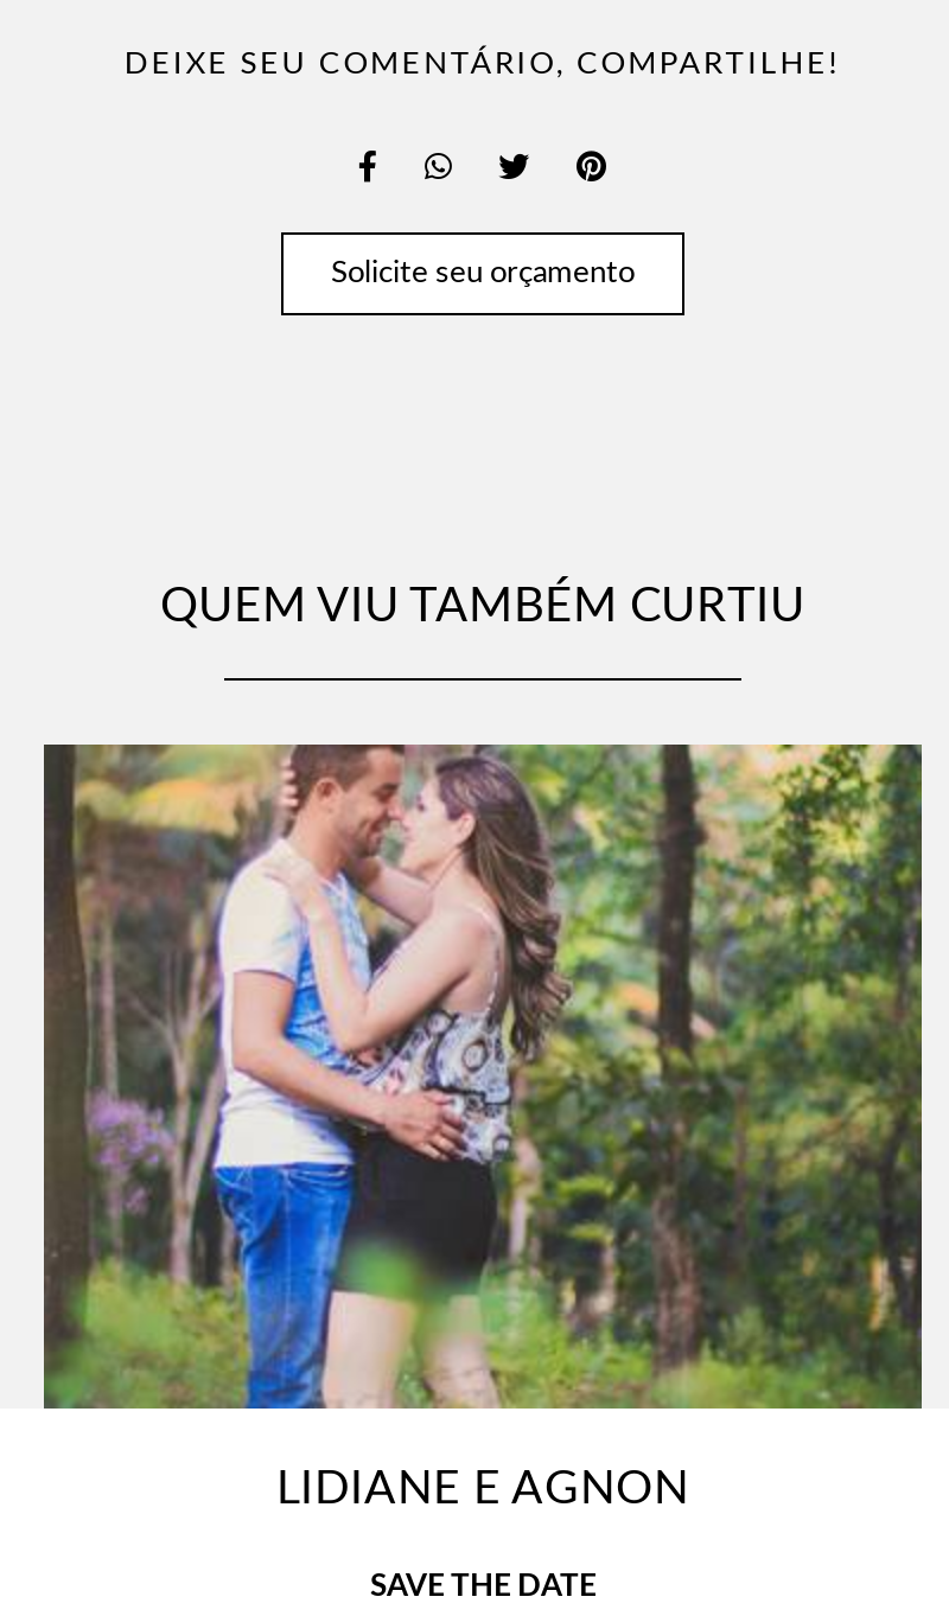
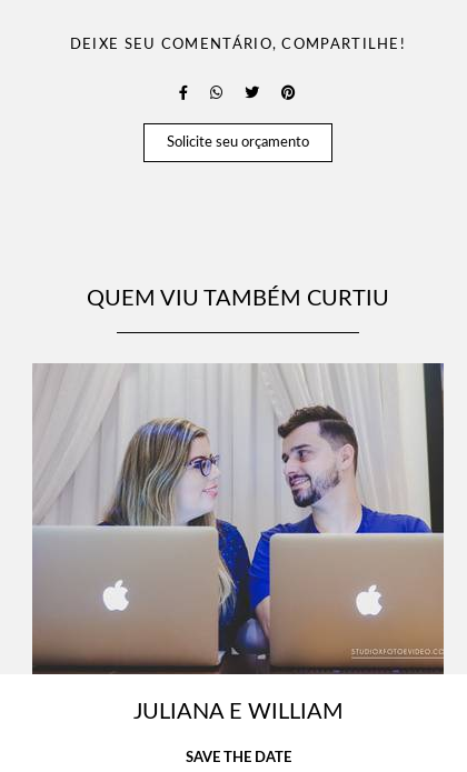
[44,742,924,1514] [image] | LIDIANE E AGNON -> [32,362,445,724] [image] | JULIANA E WILLIAM

